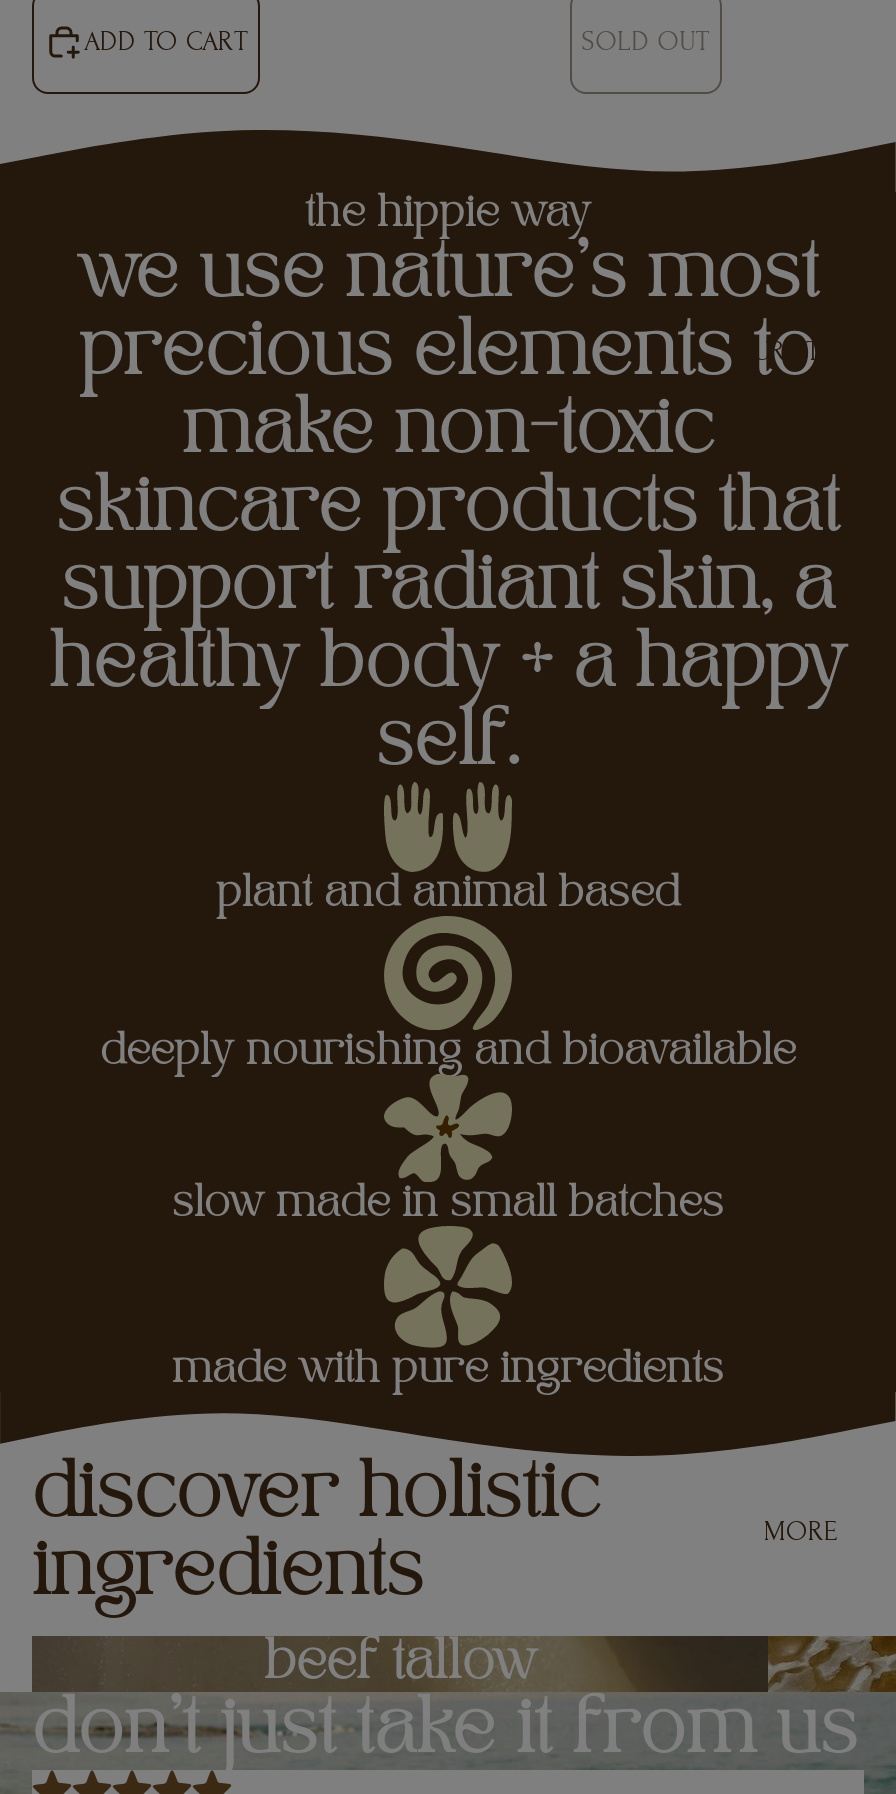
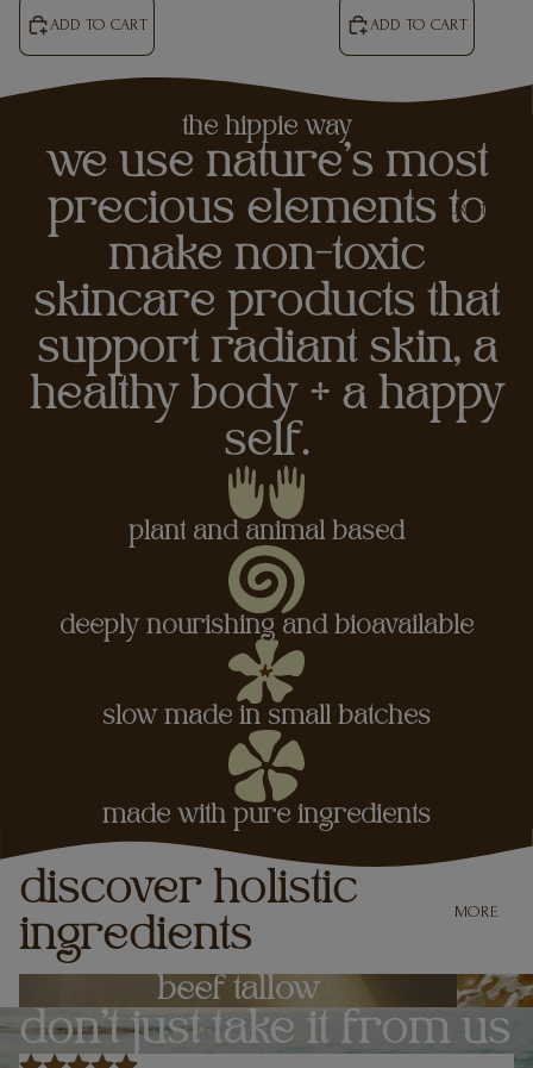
[582,26,710,56] SOLD OUT -> [370,15,467,33] ADD TO CART

